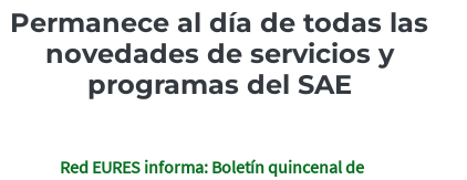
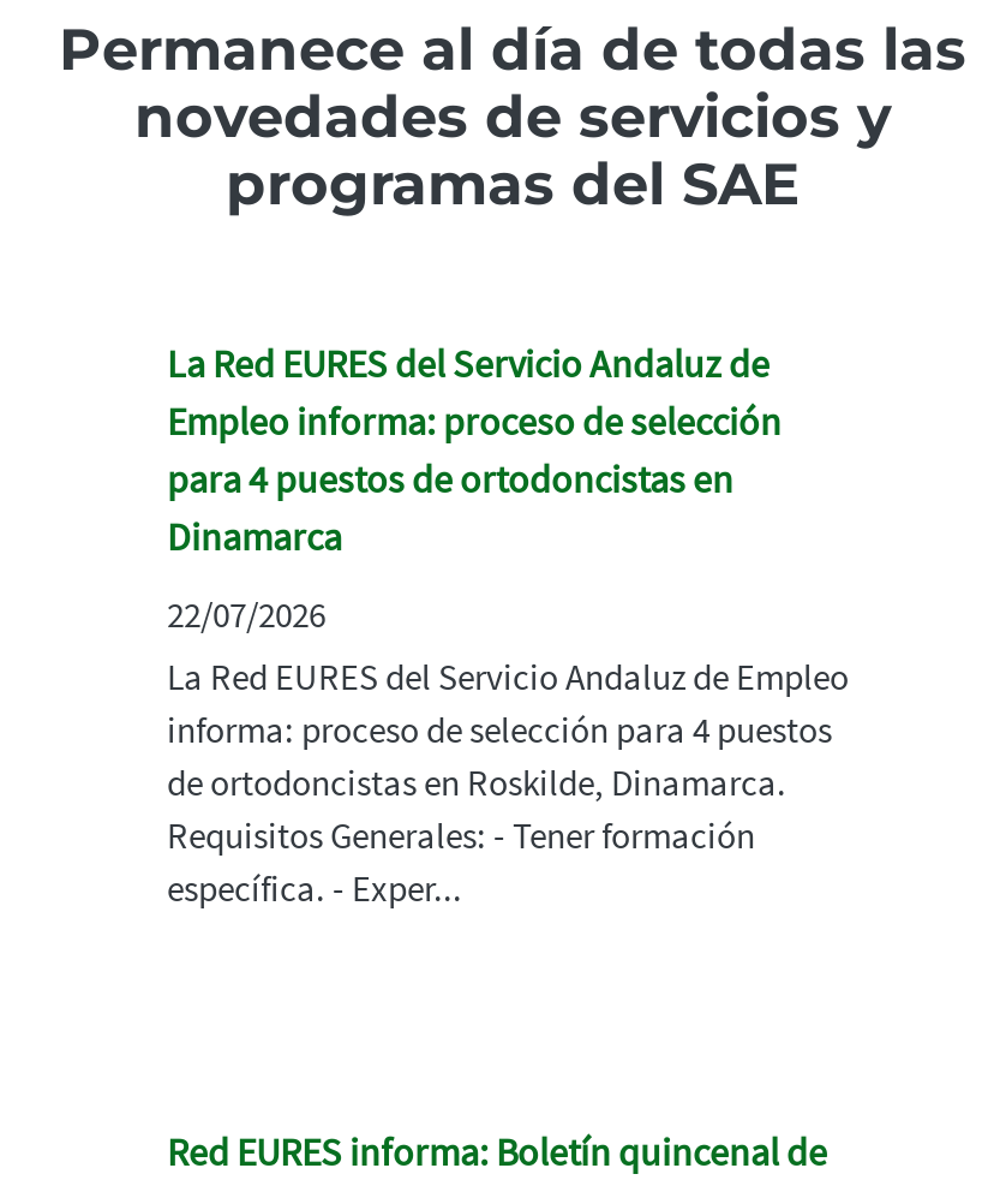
none -> [167,339,849,911] La Red EURES del Servicio Andaluz de | Empleo informa: proceso de selección | para 4 puestos de ortodoncistas en | Dinamarca | 22/07/2026 | La Red EURES del Servicio Andaluz de Empleo | informa: proceso de selección para 4 puestos | de ortodoncistas en Roskilde, Dinamarca. | Requisitos Generales: - Tener formación | específica. - Exper...

